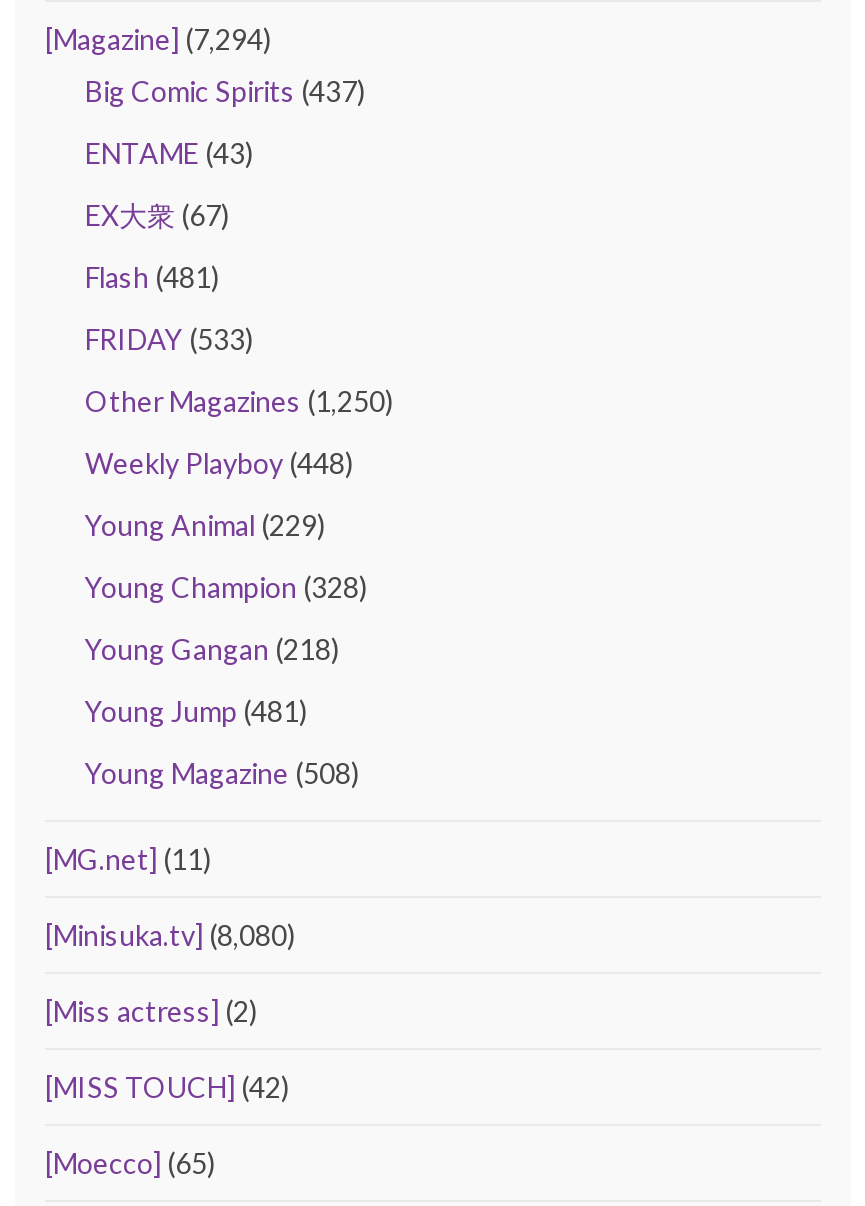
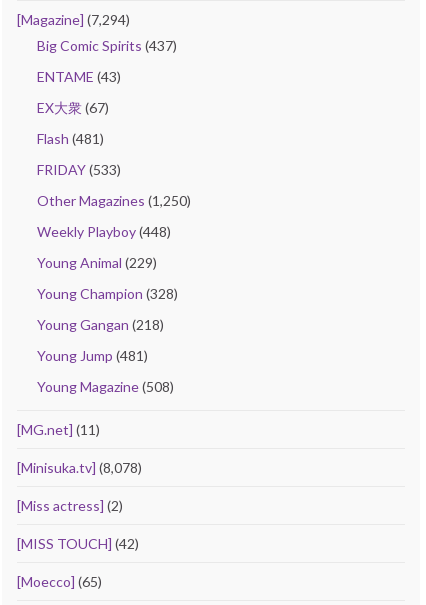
[45,919,295,953] [Minisuka.tv] (8,080) -> [17,459,142,476] [Minisuka.tv] (8,078)

